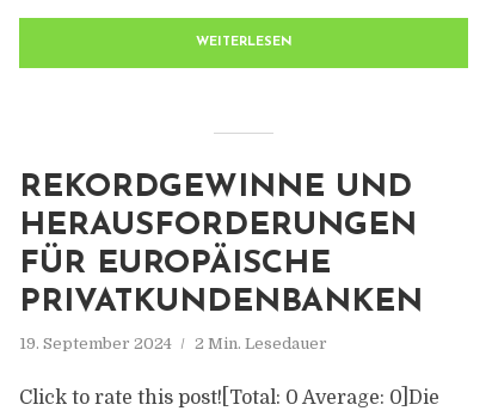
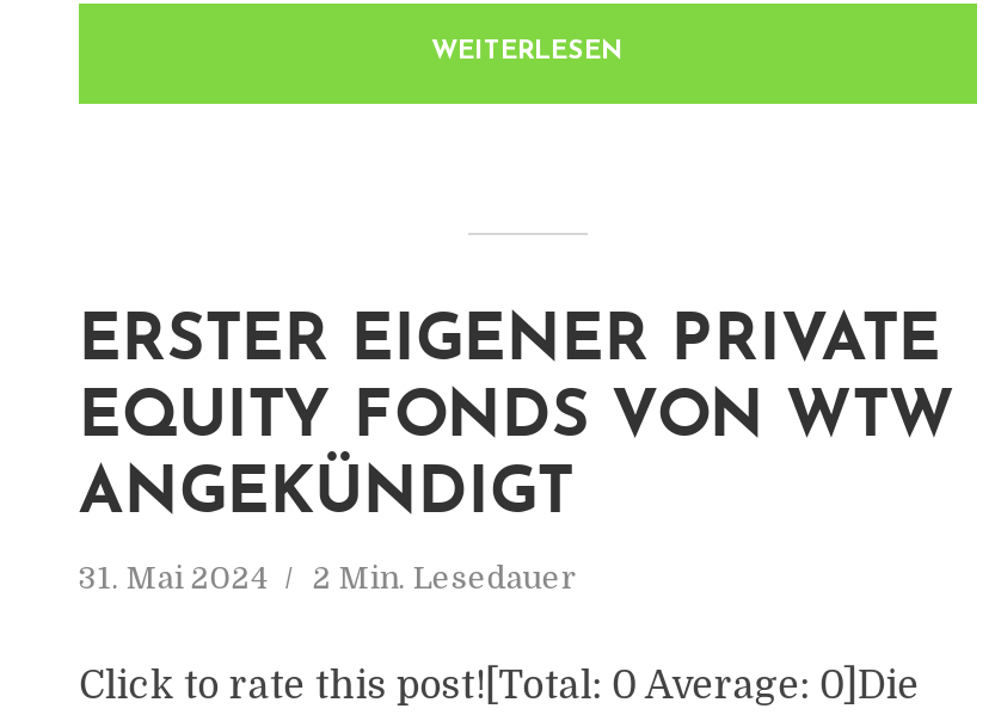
[19,172,422,319] REKORDGEWINNE UND | HERAUSFORDERUNGEN | FÜR EUROPÄISCHE | PRIVATKUNDENBANKEN -> [78,312,955,529] ERSTER EIGENER PRIVATE | EQUITY FONDS VON WTW | ANGEKÜNDIGT
[19,335,327,352] 19. September 2024 2 Min. Lesedauer -> [78,560,578,596] 31. Mai 2024 2 Min. Lesedauer

